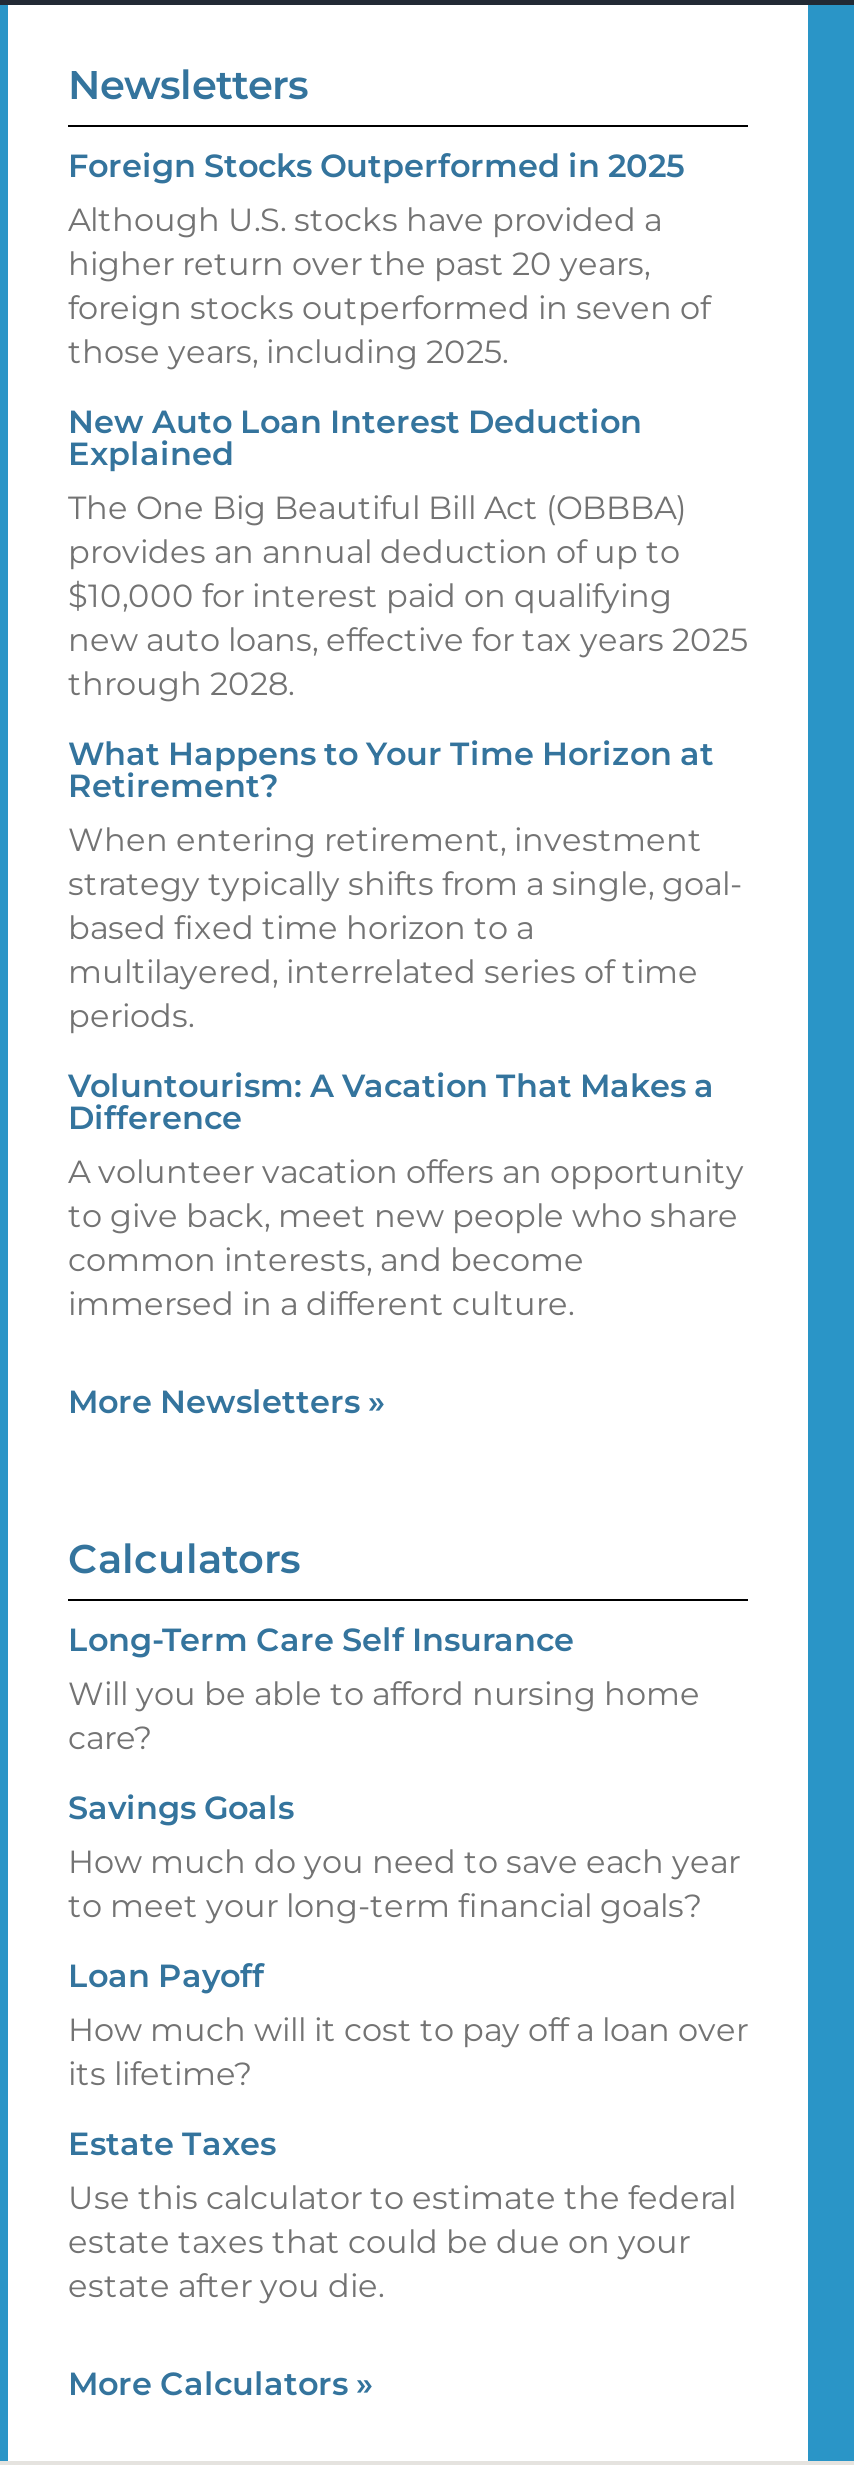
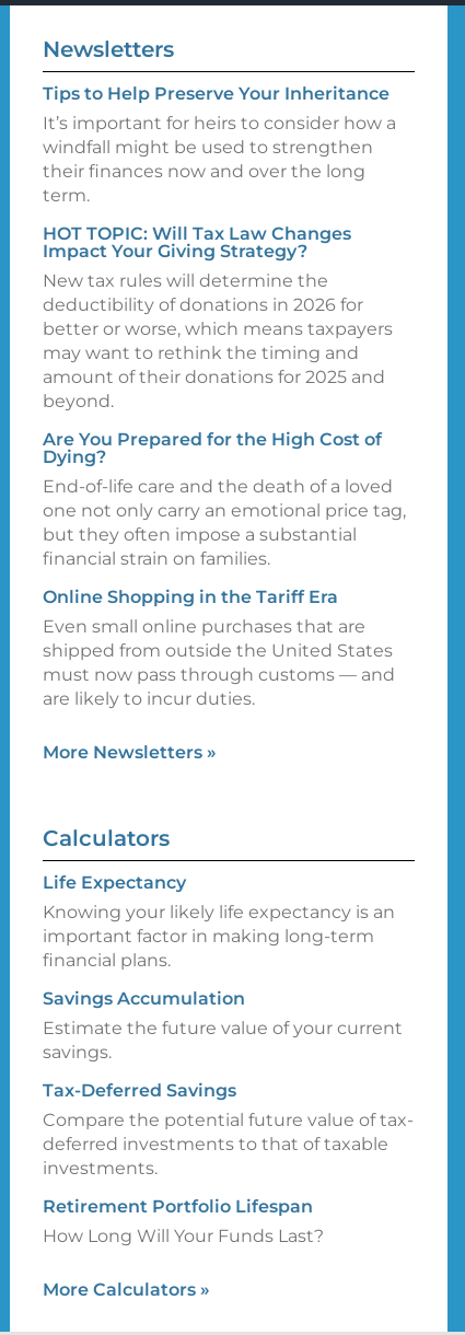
[68,146,710,370] Foreign Stocks Outperformed in 2025 | Although U.S. stocks have provided a | higher return over the past 20 years, | foreign stocks outperformed in seven of | those years, including 2025. -> [43,83,396,205] Tips to Help Preserve Your Inheritance | It’s important for heirs to consider how a | windfall might be used to strengthen | their finances now and over the long | term.
[68,402,748,702] New Auto Loan Interest Deduction | Explained | The One Big Beautiful Bill Act (OBBBA) | provides an annual deduction of up to | $10,000 for interest paid on qualifying | new auto loans, effective for tax years 2025 | through 2028. -> [43,223,393,411] HOT TOPIC: Will Tax Law Changes | Impact Your Giving Strategy? | New tax rules will determine the | deductibility of donations in 2026 for | better or worse, which means taxpayers | may want to rethink the timing and | amount of their donations for 2025 and | beyond.
[68,734,742,1034] What Happens to Your Time Horizon at | Retirement? | When entering retirement, investment | strategy typically shifts from a single, goal- | based fixed time horizon to a | multilayered, interrelated series of time | periods. -> [43,429,406,569] Are You Prepared for the High Cost of | Dying? | End-of-life care and the death of a loved | one not only carry an emotional price tag, | but they often impose a substantial | financial strain on families.
[68,1066,744,1322] Voluntourism: A Vacation That Makes a | Difference | A volunteer vacation offers an opportunity | to give back, meet new people who share | common interests, and become | immersed in a different culture. -> [43,586,395,709] Online Shopping in the Tariff Era | Even small online purchases that are | shipped from outside the United States | must now pass through customs — and | are likely to incur duties.
[68,1620,700,1756] Long-Term Care Self Insurance | Will you be able to afford nursing home | care? -> [43,872,395,970] Life Expectancy | Knowing your likely life expectancy is an | important factor in making long-term | financial plans.
[68,1788,740,1924] Savings Goals | How much do you need to save each year | to meet your long-term financial goals? -> [43,988,403,1062] Savings Accumulation | Estimate the future value of your current | savings.
[68,1956,748,2092] Loan Payoff | How much will it cost to pay off a loan over | its lifetime? -> [43,1080,414,1178] Tax-Deferred Savings | Compare the potential future value of tax- | deferred investments to that of taxable | investments.
[68,2124,736,2304] Estate Taxes | Use this calculator to estimate the federal | estate taxes that could be due on your | estate after you die. -> [43,1196,324,1246] Retirement Portfolio Lifespan | How Long Will Your Funds Last?

